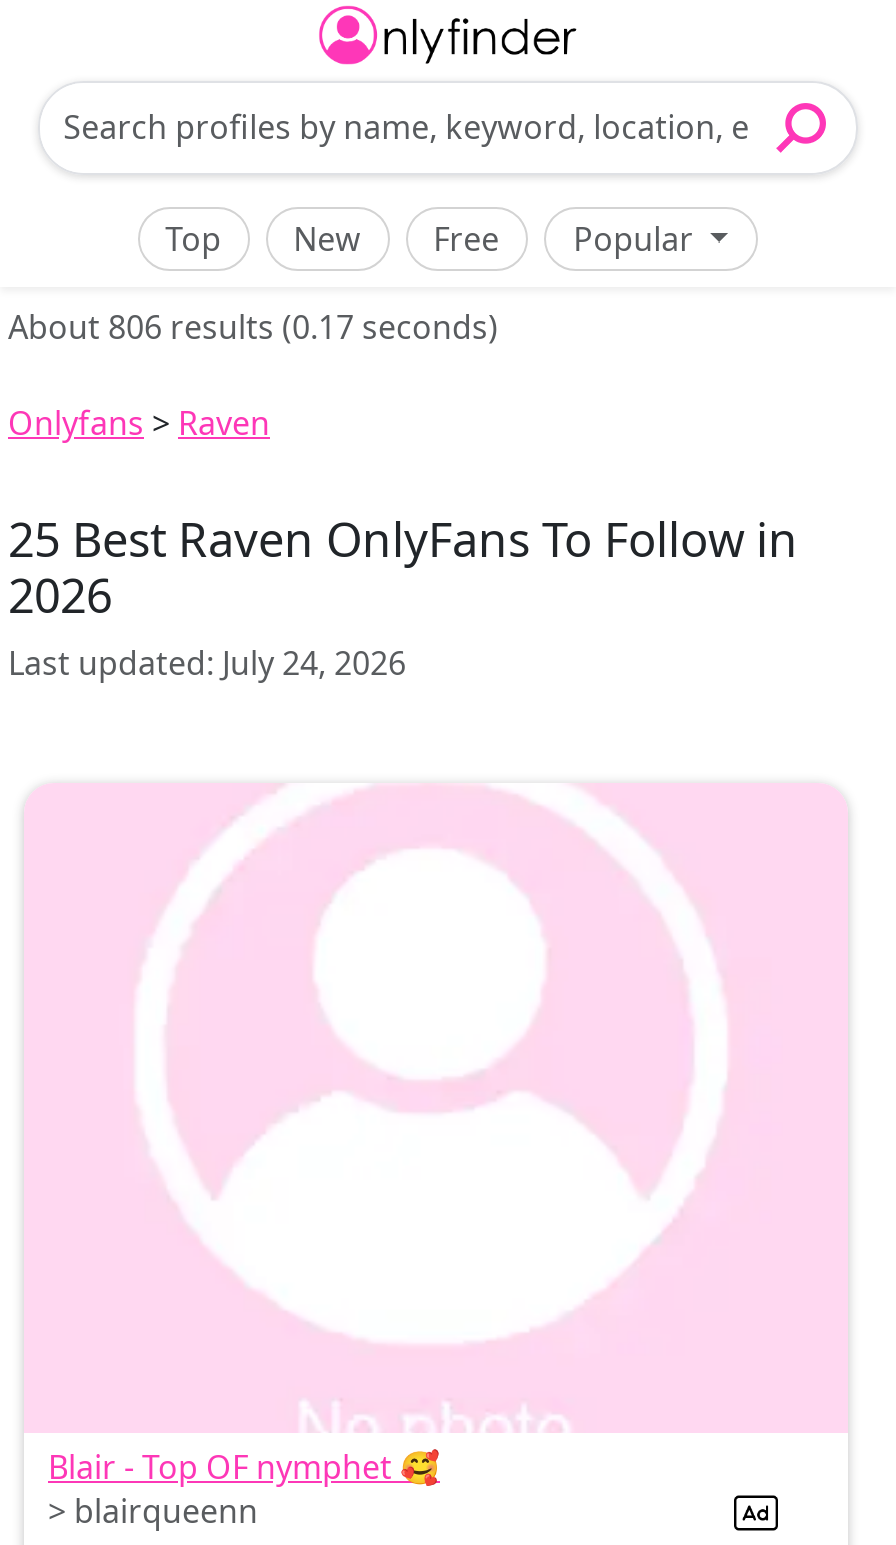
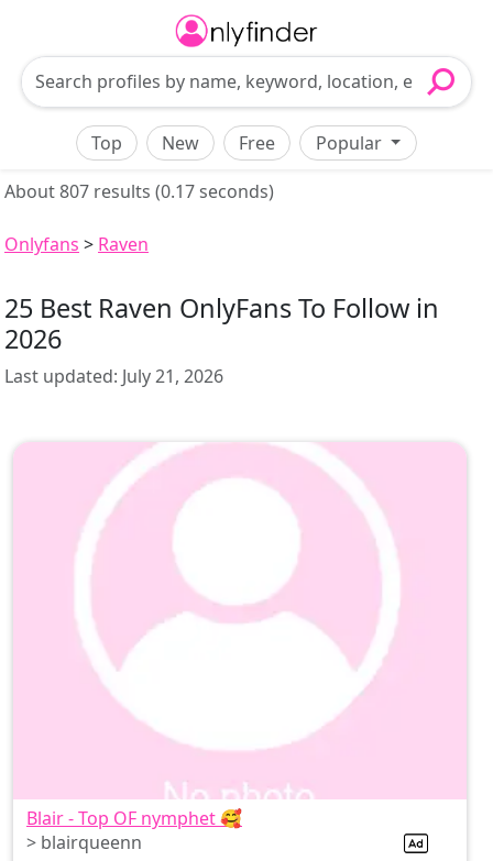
[8,304,498,348] About 806 results (0.17 seconds) -> [4,179,274,203] About 807 results (0.17 seconds)
[8,640,406,684] Last updated: July 24, 2026 -> [4,364,223,388] Last updated: July 21, 2026

